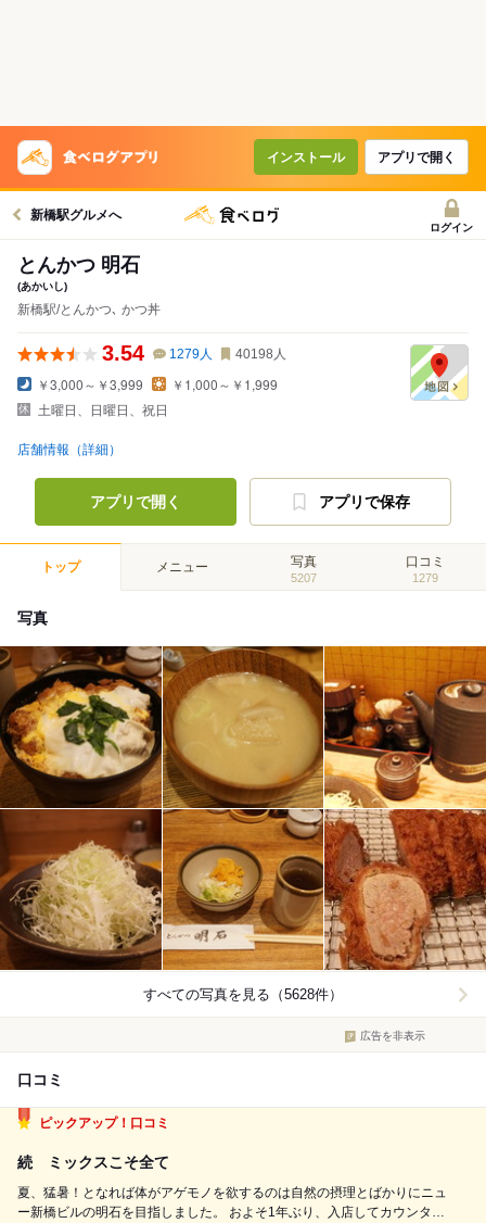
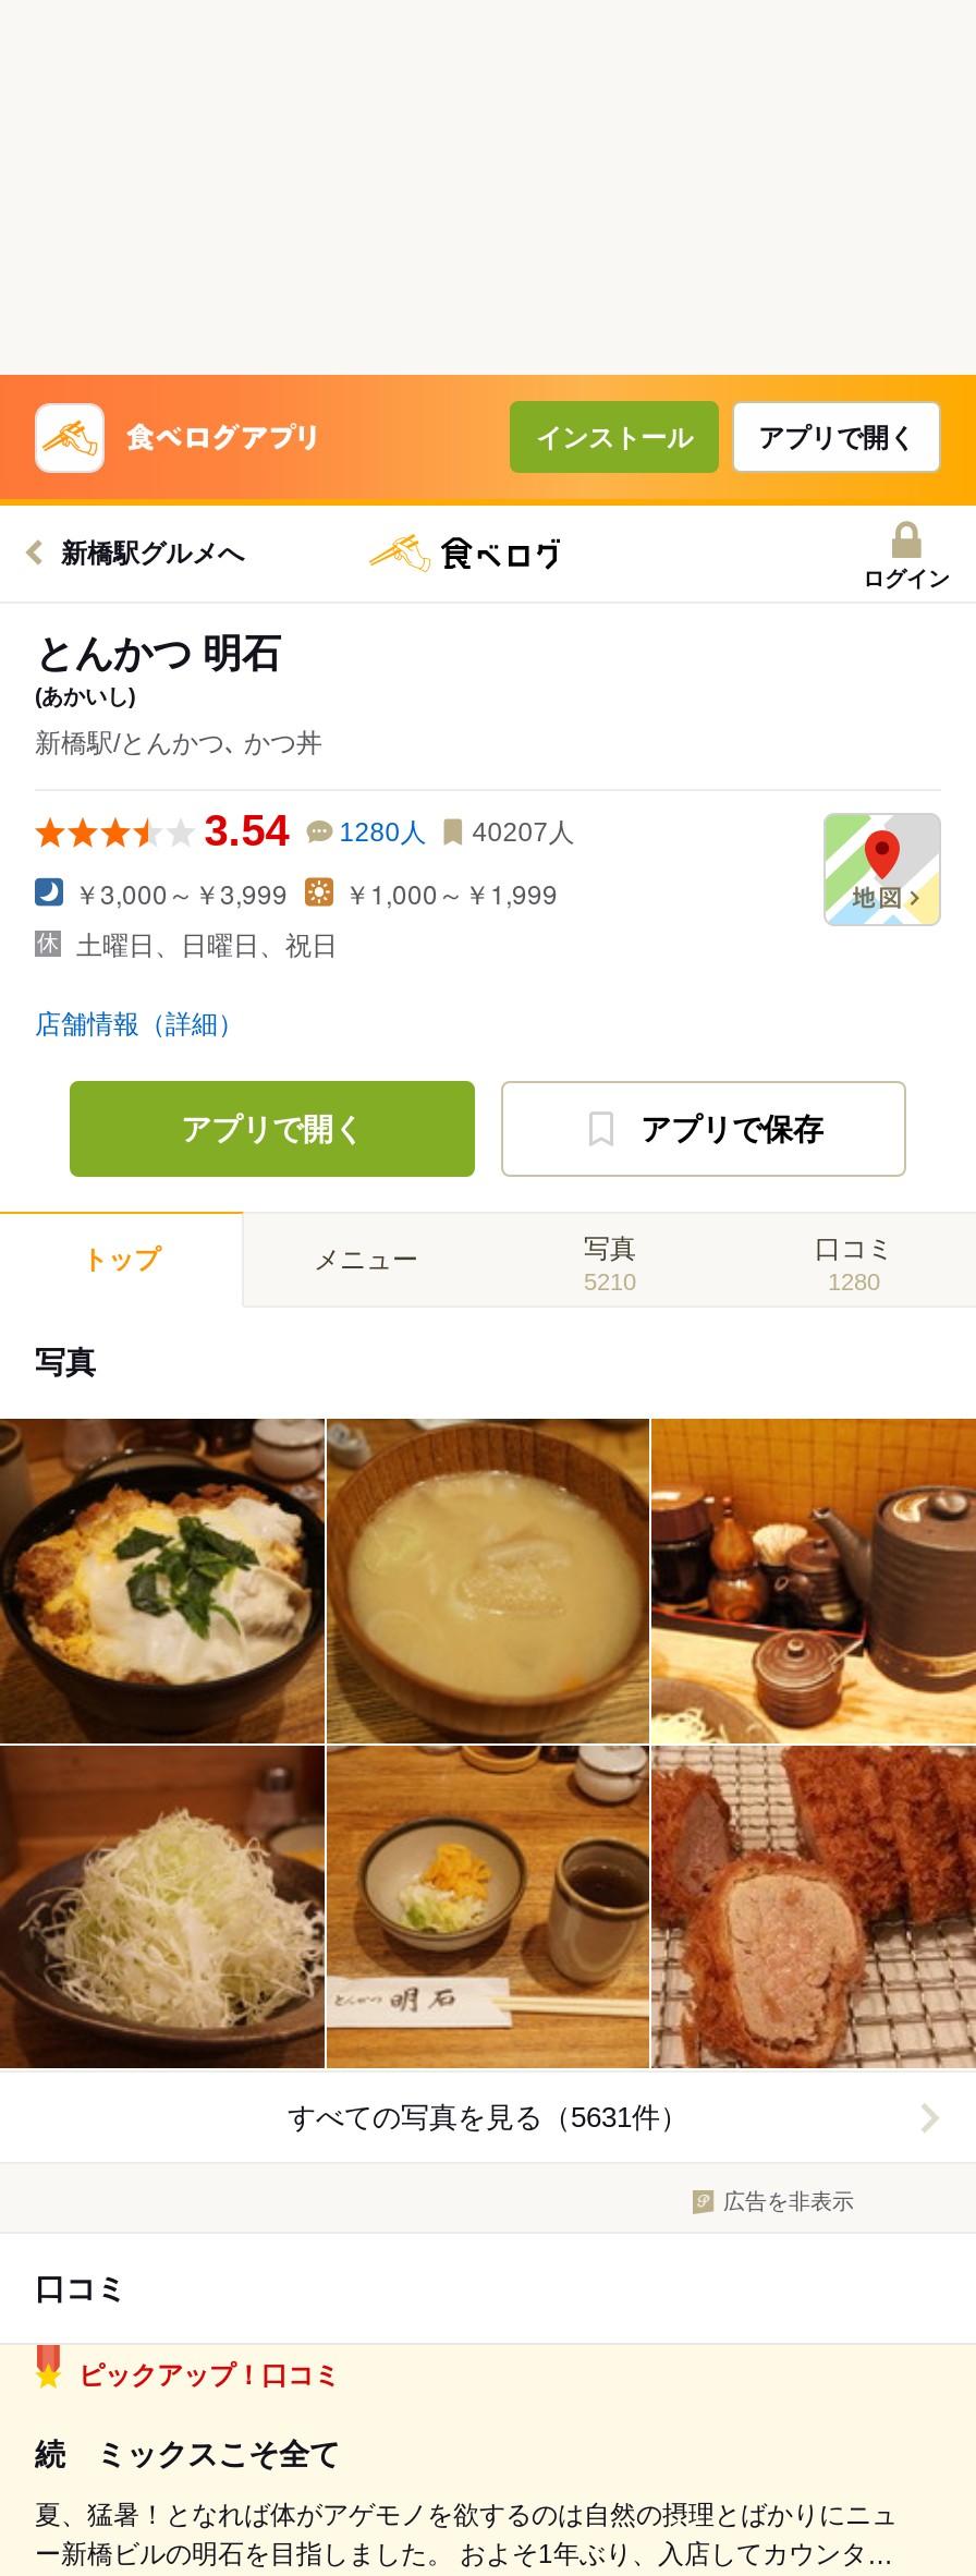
[169,346,212,362] 1279人 -> [339,817,427,848] 1280人
[235,346,286,362] 40198人 -> [472,817,575,848] 40207人
[291,571,317,584] 5207 -> [584,1268,636,1295] 5210
[412,571,438,584] 1279 -> [828,1268,880,1295] 1280
[143,987,343,1003] すべての写真を見る（5628件） -> [288,2102,688,2134] すべての写真を見る（5631件）

